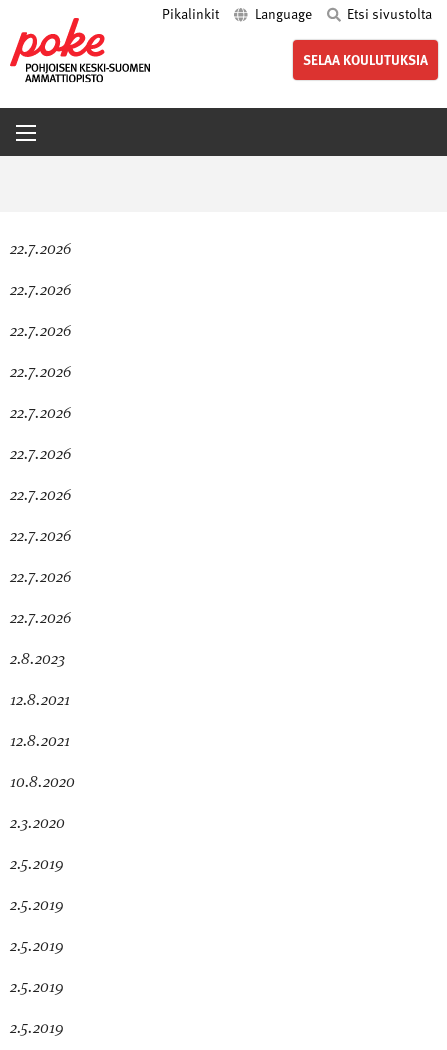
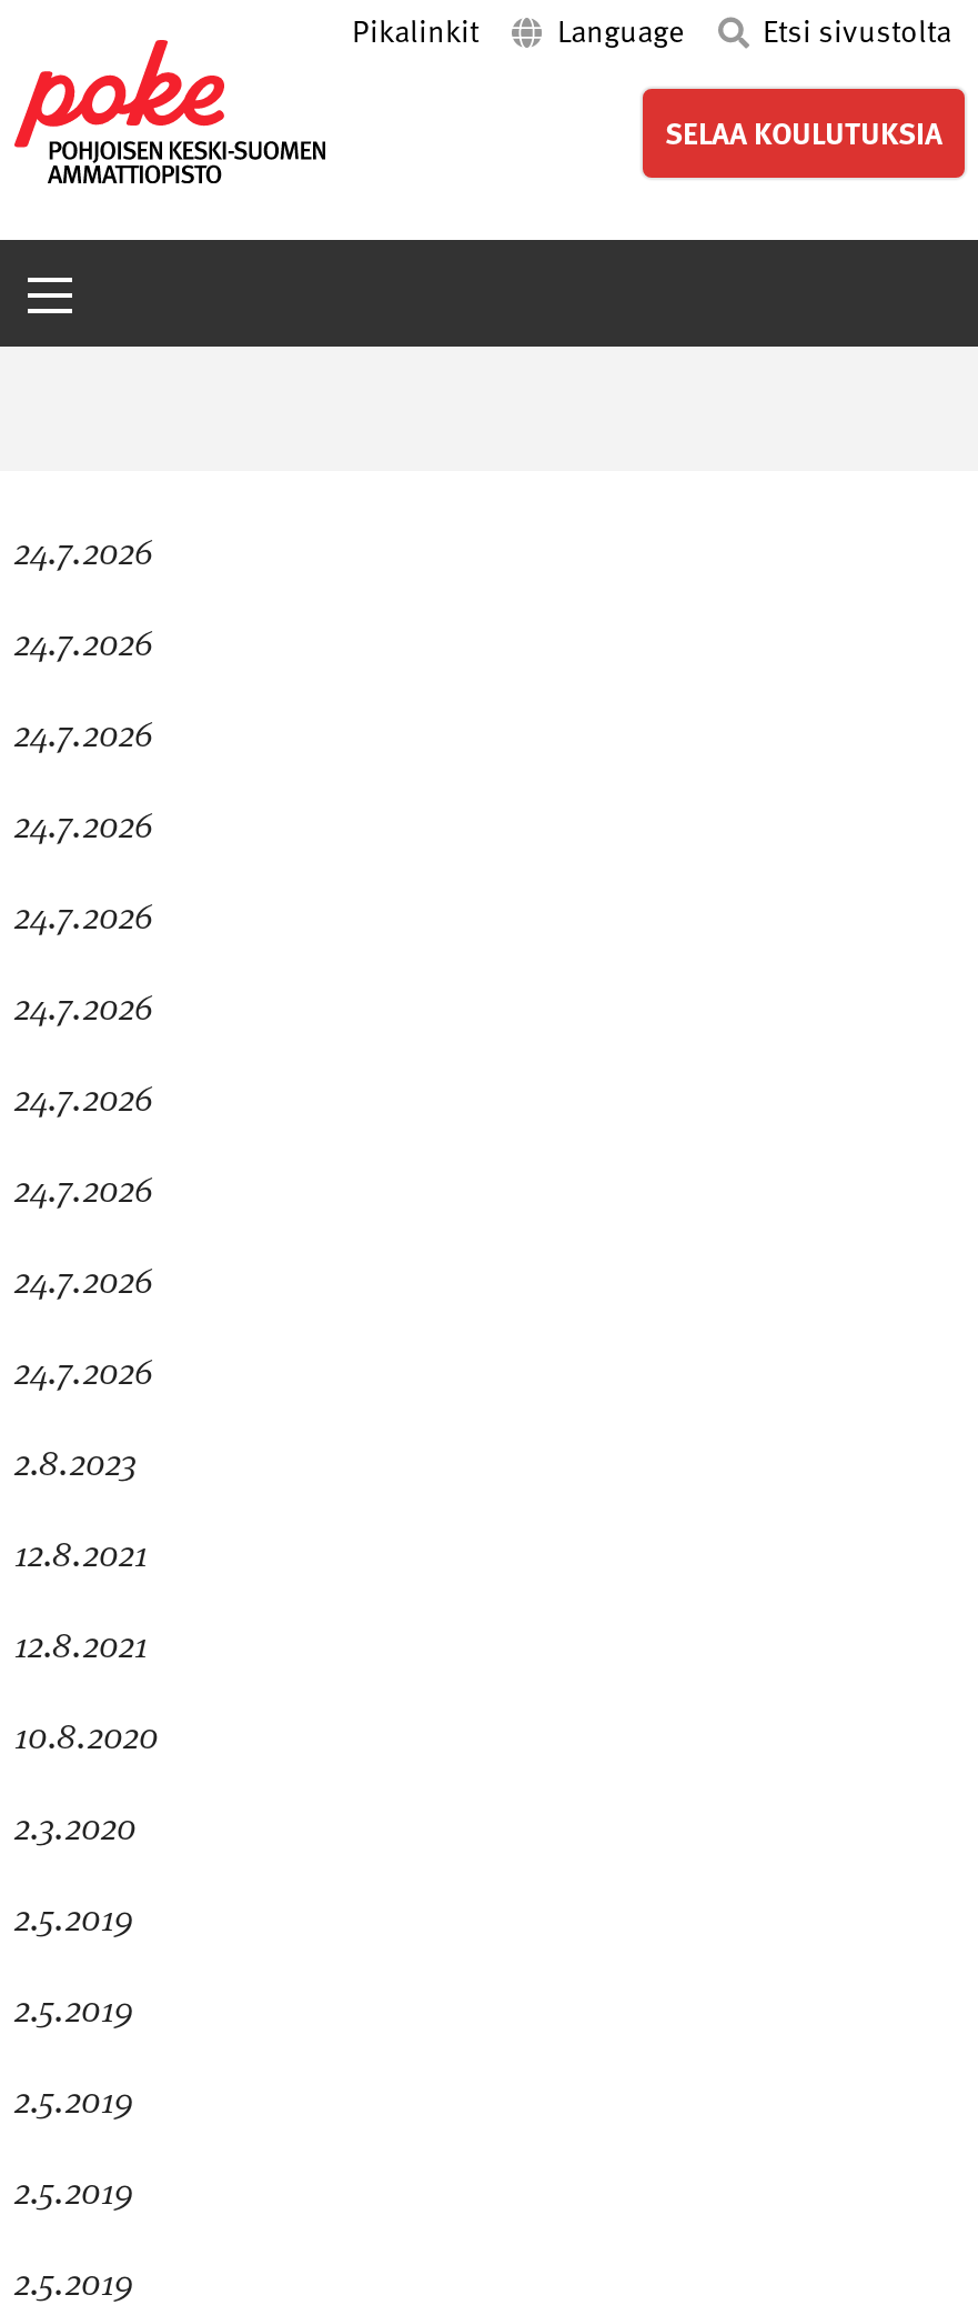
[10,238,72,259] 22.7.2026 -> [14,529,154,575] 24.7.2026
[10,279,72,300] 22.7.2026 -> [14,620,154,667] 24.7.2026
[10,320,72,341] 22.7.2026 -> [14,711,154,758] 24.7.2026
[10,361,72,382] 22.7.2026 -> [14,802,154,849] 24.7.2026
[10,402,72,423] 22.7.2026 -> [14,893,154,940] 24.7.2026
[10,443,72,464] 22.7.2026 -> [14,984,154,1031] 24.7.2026
[10,484,72,505] 22.7.2026 -> [14,1075,154,1122] 24.7.2026
[10,525,72,546] 22.7.2026 -> [14,1166,154,1213] 24.7.2026
[10,566,72,587] 22.7.2026 -> [14,1257,154,1304] 24.7.2026
[10,607,72,628] 22.7.2026 -> [14,1349,154,1395] 24.7.2026

